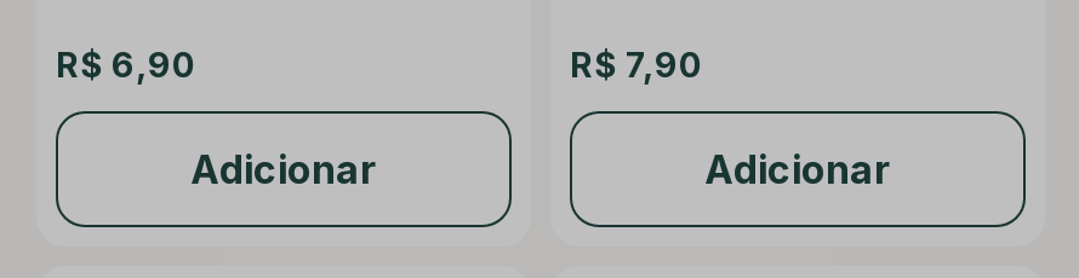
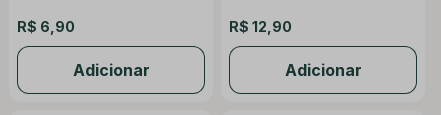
[570,44,703,85] R$ 7,90 -> [229,18,292,35] R$ 12,90

